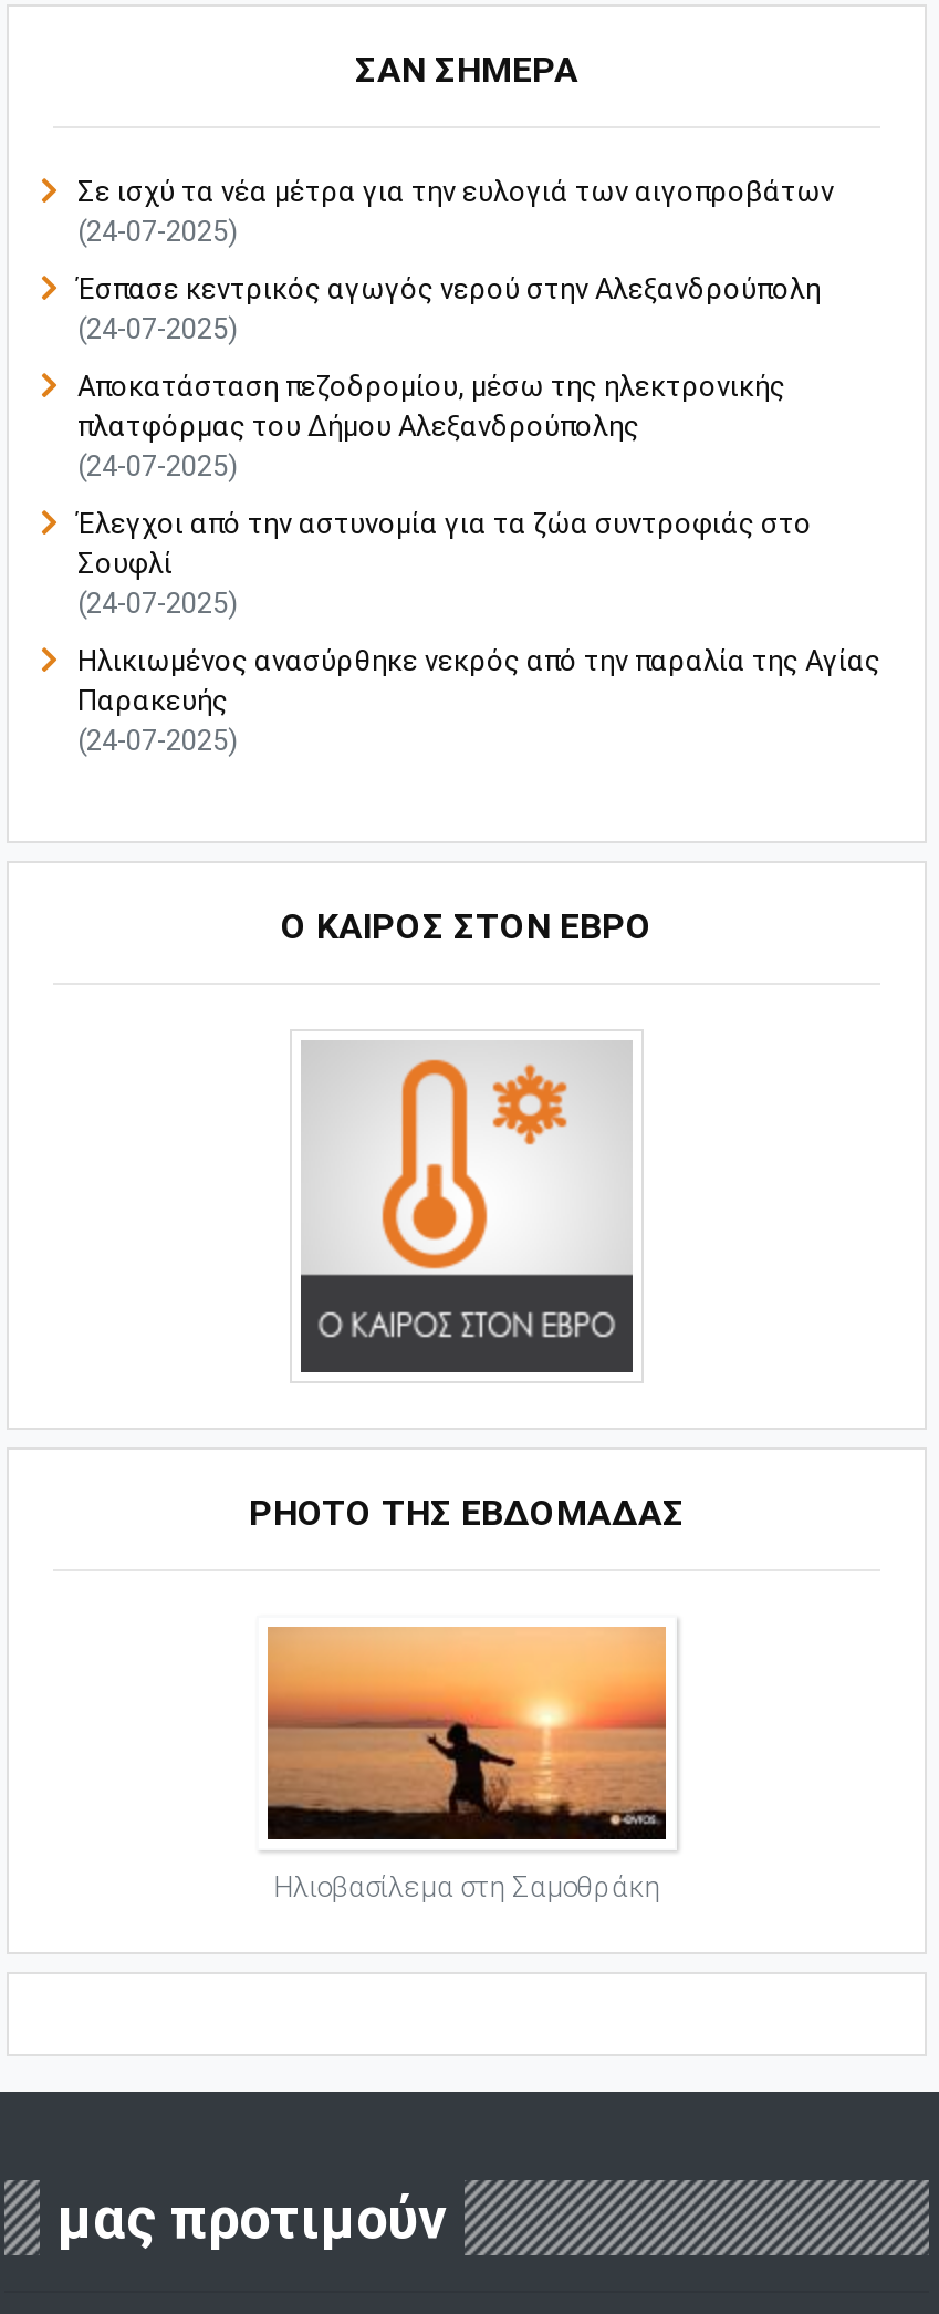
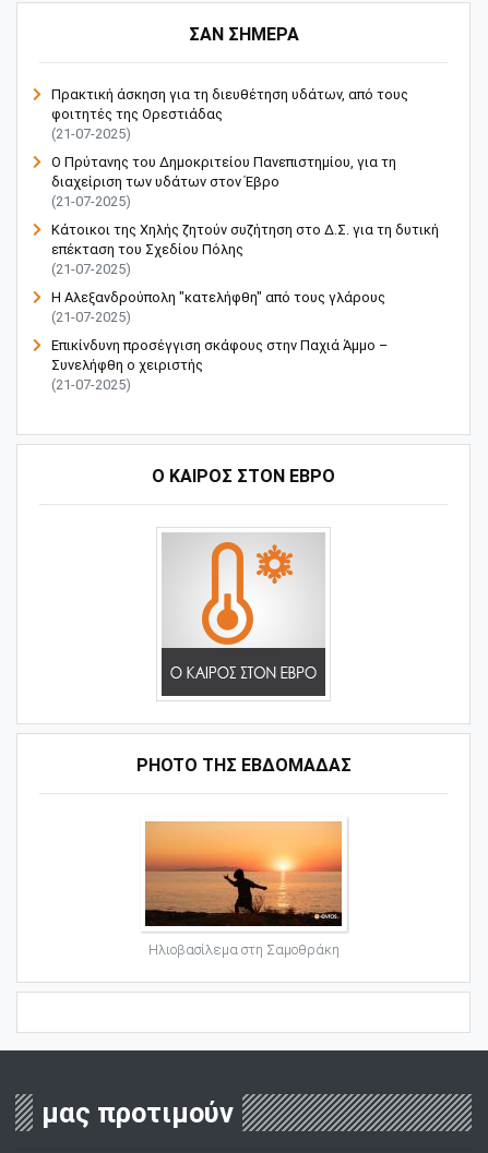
[77,176,834,249] Σε ισχύ τα νέα μέτρα για την ευλογιά των αιγοπροβάτων | (24-07-2025) -> [51,86,408,142] Πρακτική άσκηση για τη διευθέτηση υδάτων, από τους | φοιτητές της Ορεστιάδας | (21-07-2025)
[77,273,821,346] Έσπασε κεντρικός αγωγός νερού στην Αλεξανδρούπολη | (24-07-2025) -> [51,154,396,209] Ο Πρύτανης του Δημοκριτείου Πανεπιστημίου, για τη | διαχείριση των υδάτων στον Έβρο | (21-07-2025)
[77,370,785,483] Αποκατάσταση πεζοδρομίου, μέσω της ηλεκτρονικής | πλατφόρμας του Δήμου Αλεξανδρούπολης | (24-07-2025) -> [51,221,439,277] Κάτοικοι της Χηλής ζητούν συζήτηση στο Δ.Σ. για τη δυτική | επέκταση του Σχεδίου Πόλης | (21-07-2025)
[77,508,812,620] Έλεγχοι από την αστυνομία για τα ζώα συντροφιάς στο | Σουφλί | (24-07-2025) -> [51,289,385,325] Η Αλεξανδρούπολη "κατελήφθη" από τους γλάρους | (21-07-2025)
[77,645,880,758] Ηλικιωμένος ανασύρθηκε νεκρός από την παραλία της Αγίας | Παρακευής | (24-07-2025) -> [51,337,388,392] Επικίνδυνη προσέγγιση σκάφους στην Παχιά Άμμο – | Συνελήφθη ο χειριστής | (21-07-2025)

